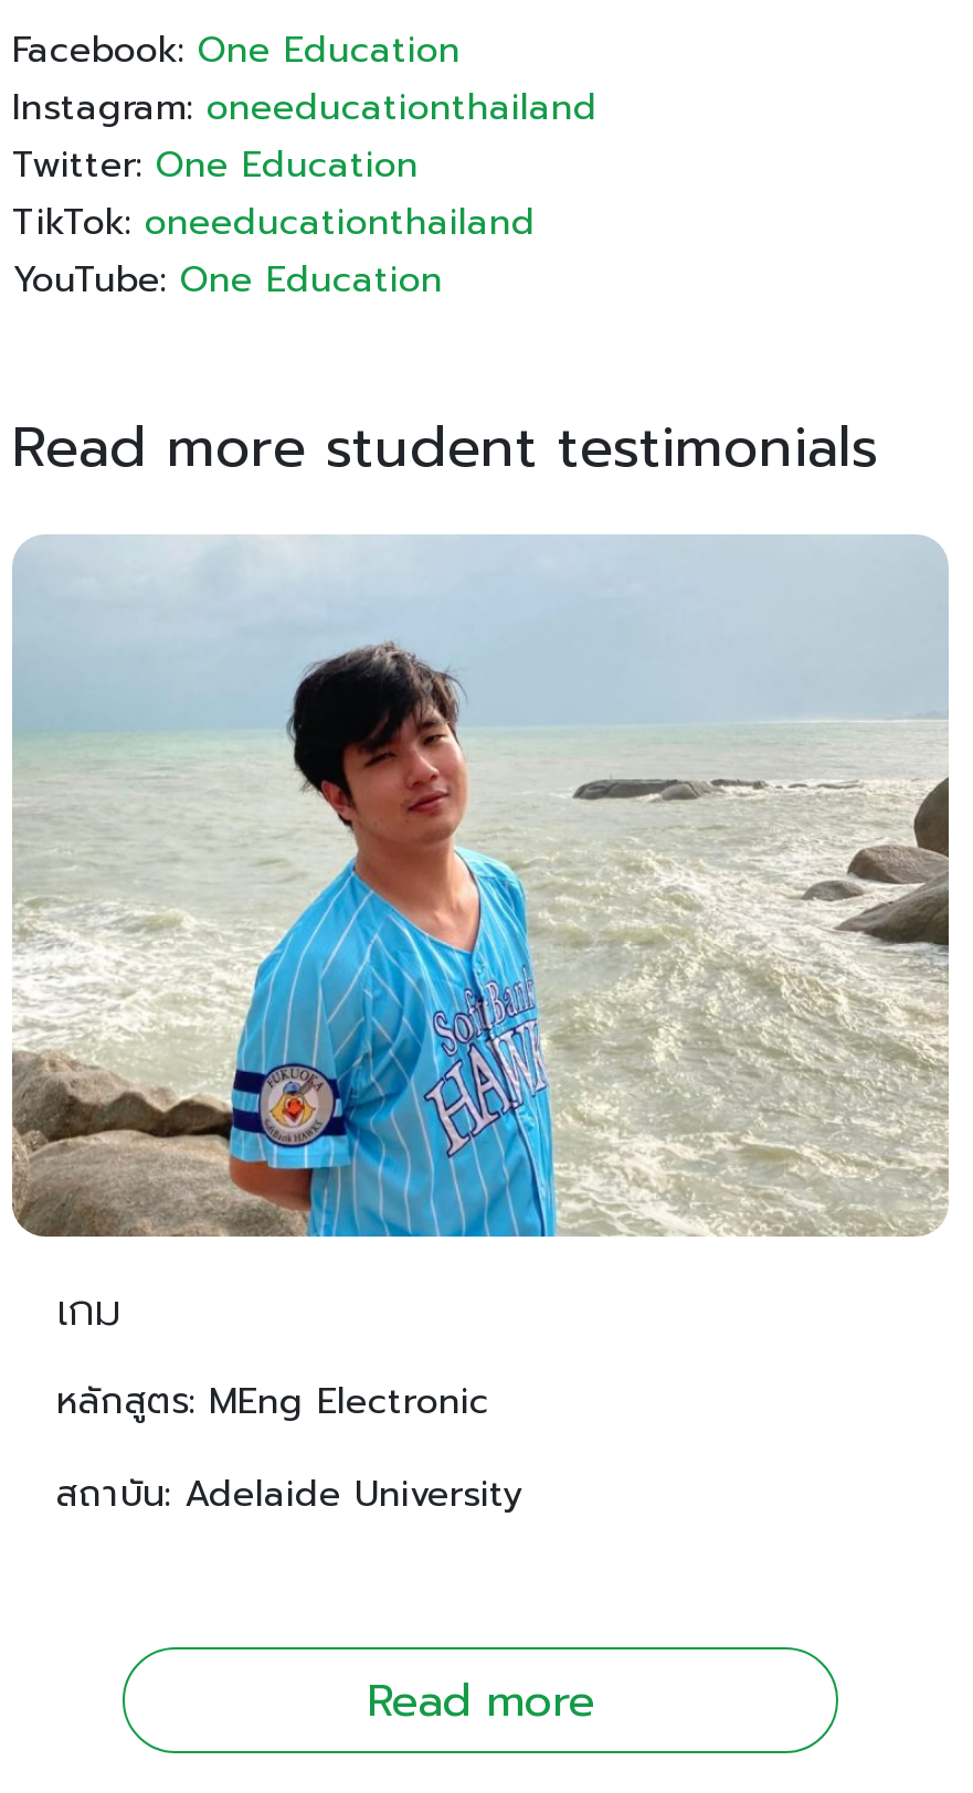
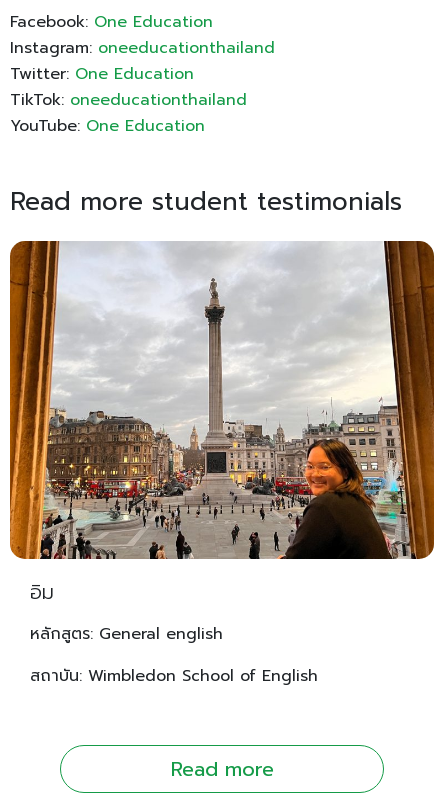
[10,534,951,1343] [image] | เกม -> [9,240,435,607] [image] | อิม
[56,1376,489,1429] หลักสูตร: MEng Electronic -> [30,622,223,646] หลักสูตร: General english
[56,1468,522,1521] สถาบัน: Adelaide University -> [30,664,318,688] สถาบัน: Wimbledon School of English

